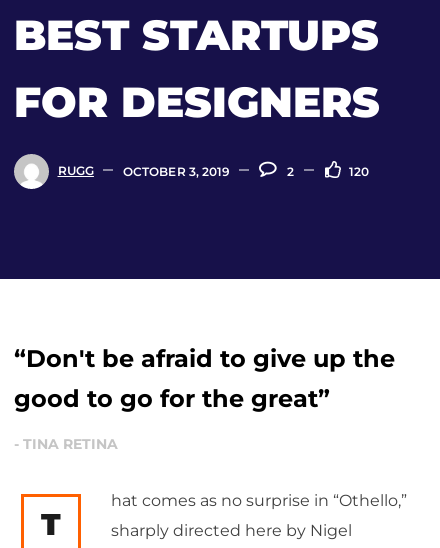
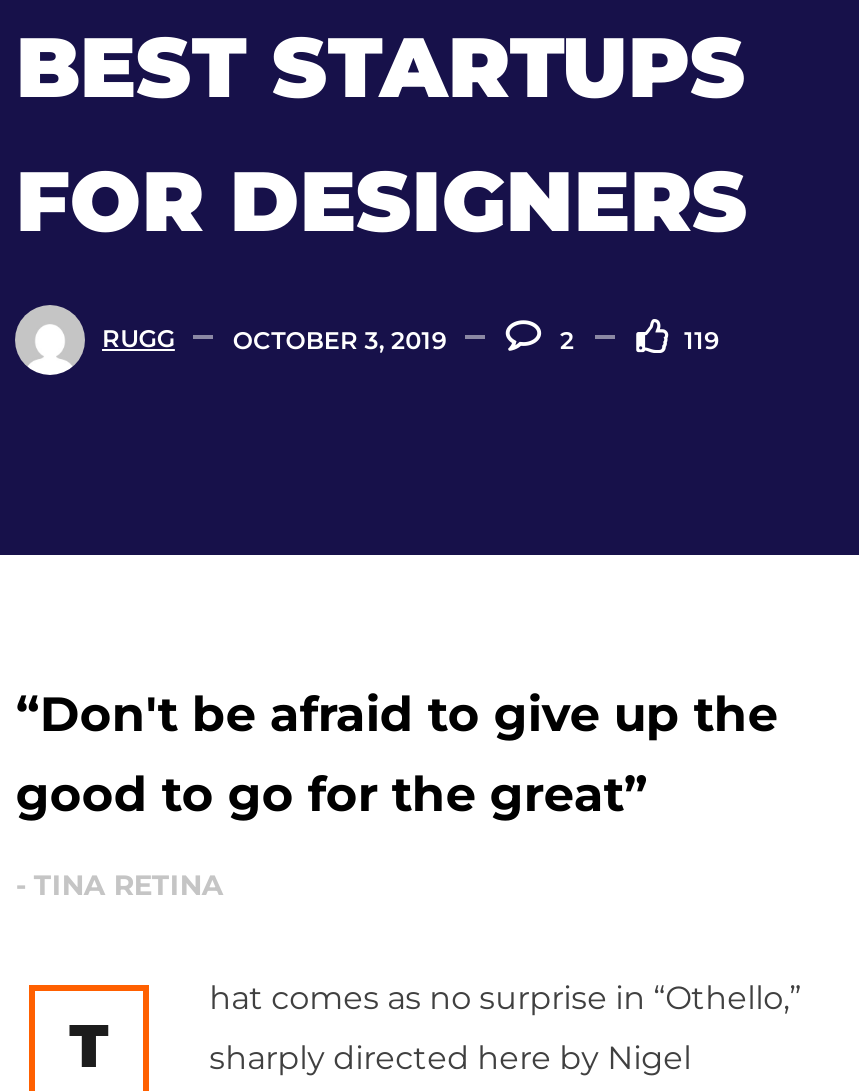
[349,163,369,178] 120 -> [684,324,720,354] 119

